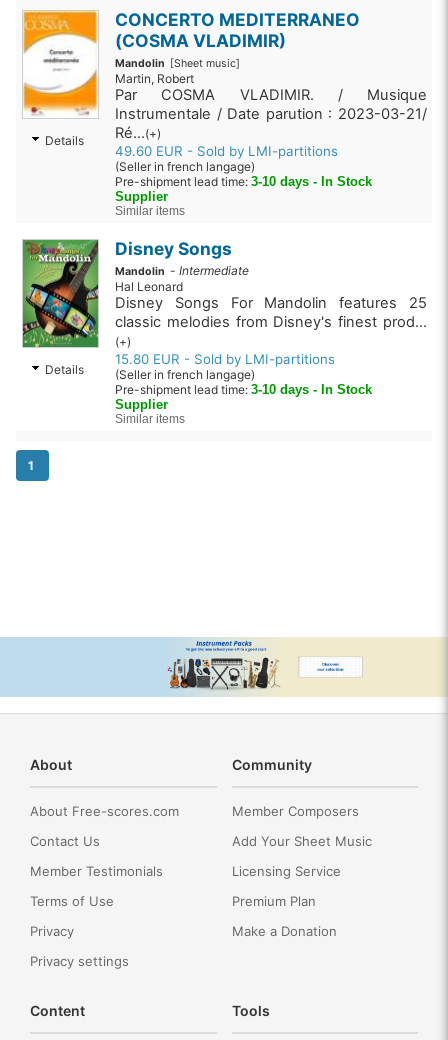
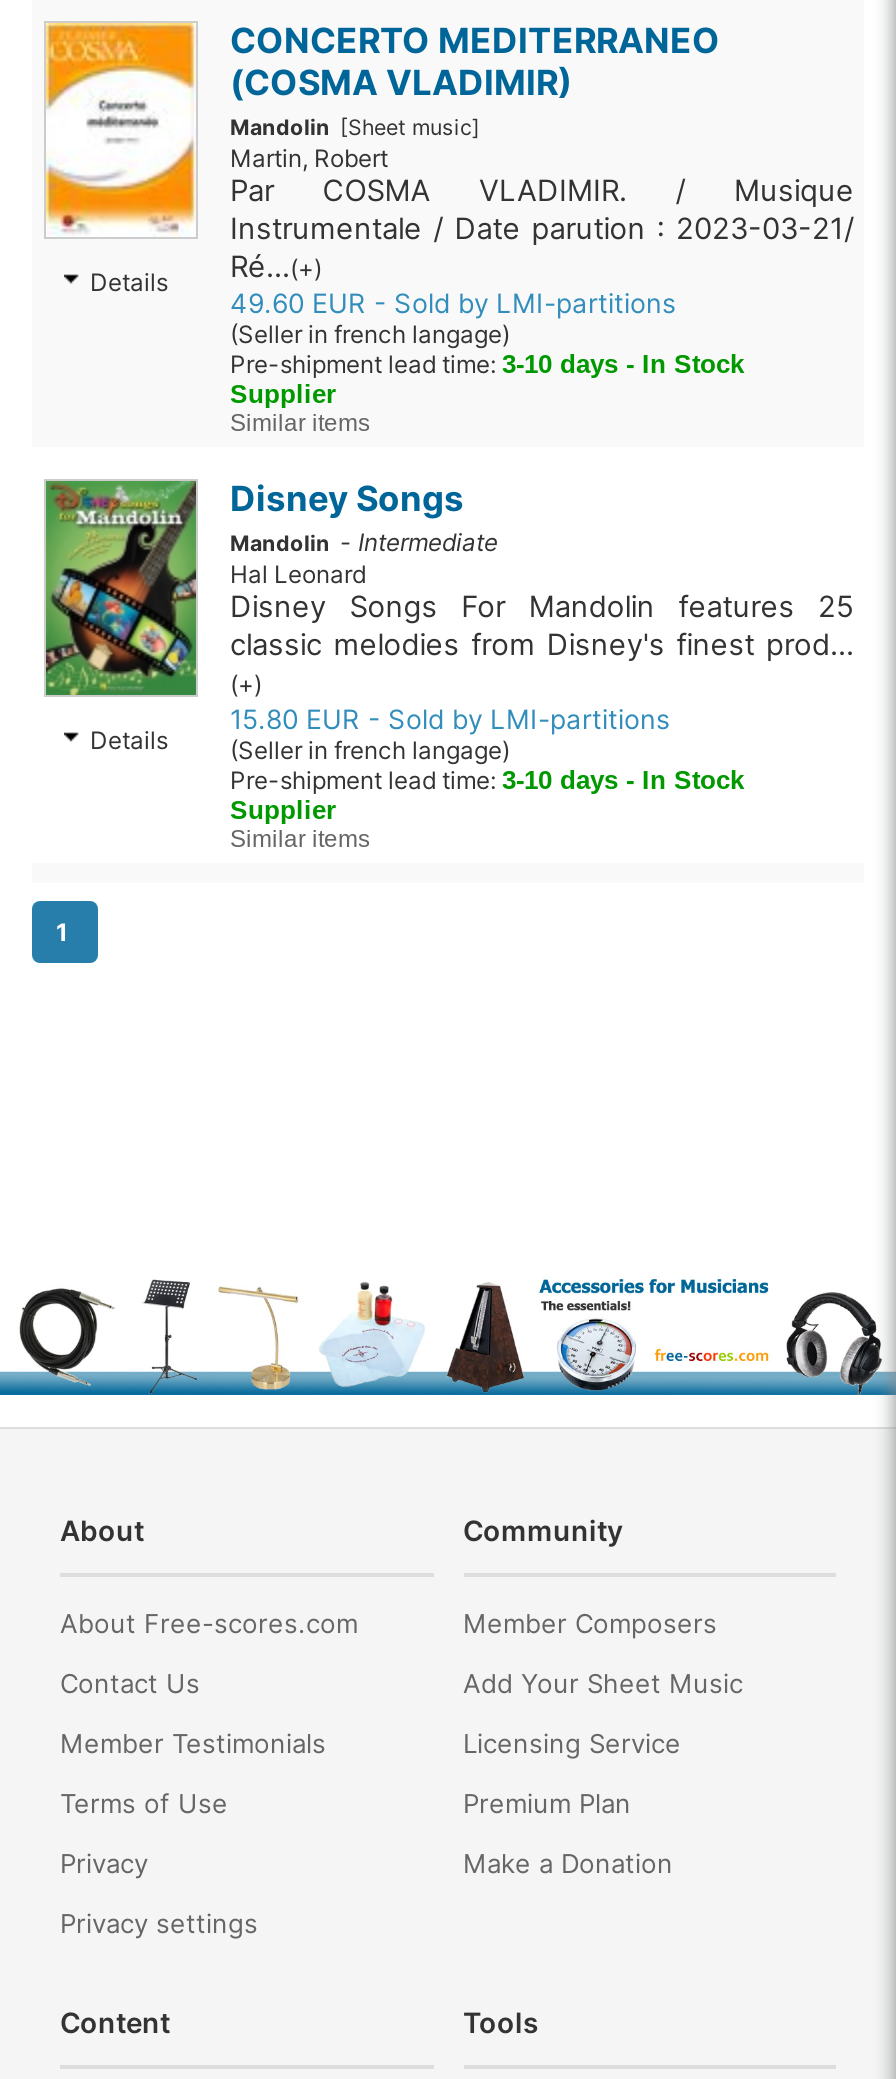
[3,637,445,697] [image] -> [6,1277,890,1397] [image]

